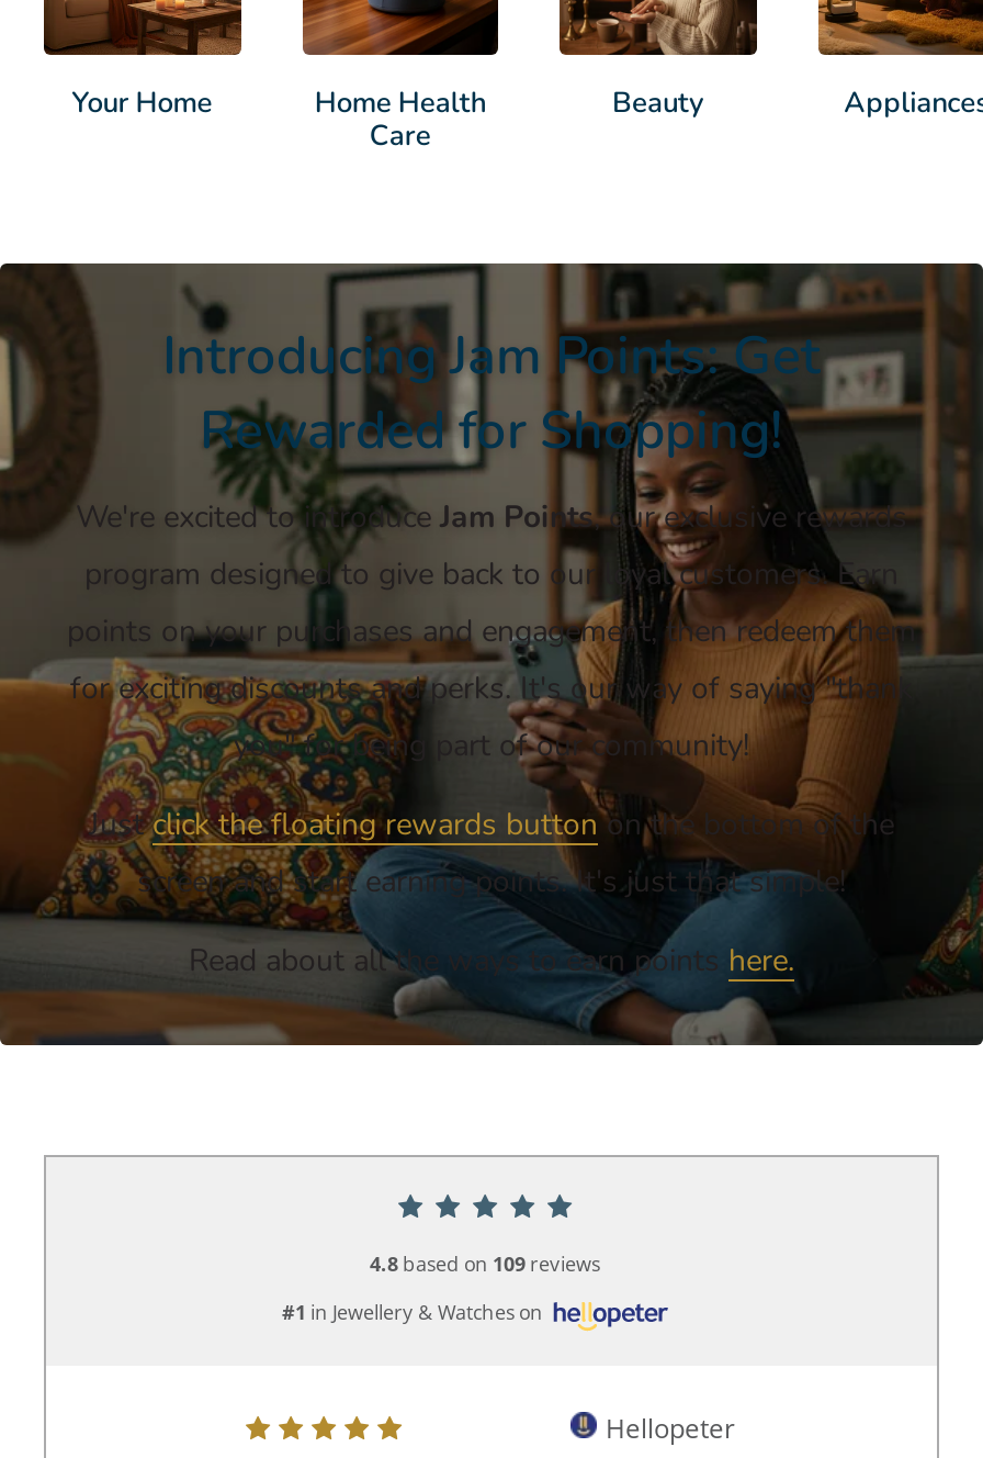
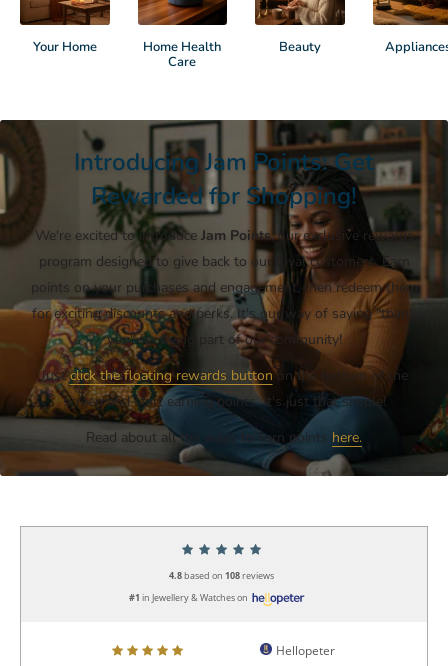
[370,1249,600,1278] 4.8 based on 109 reviews -> [168,569,273,582] 4.8 based on 108 reviews

